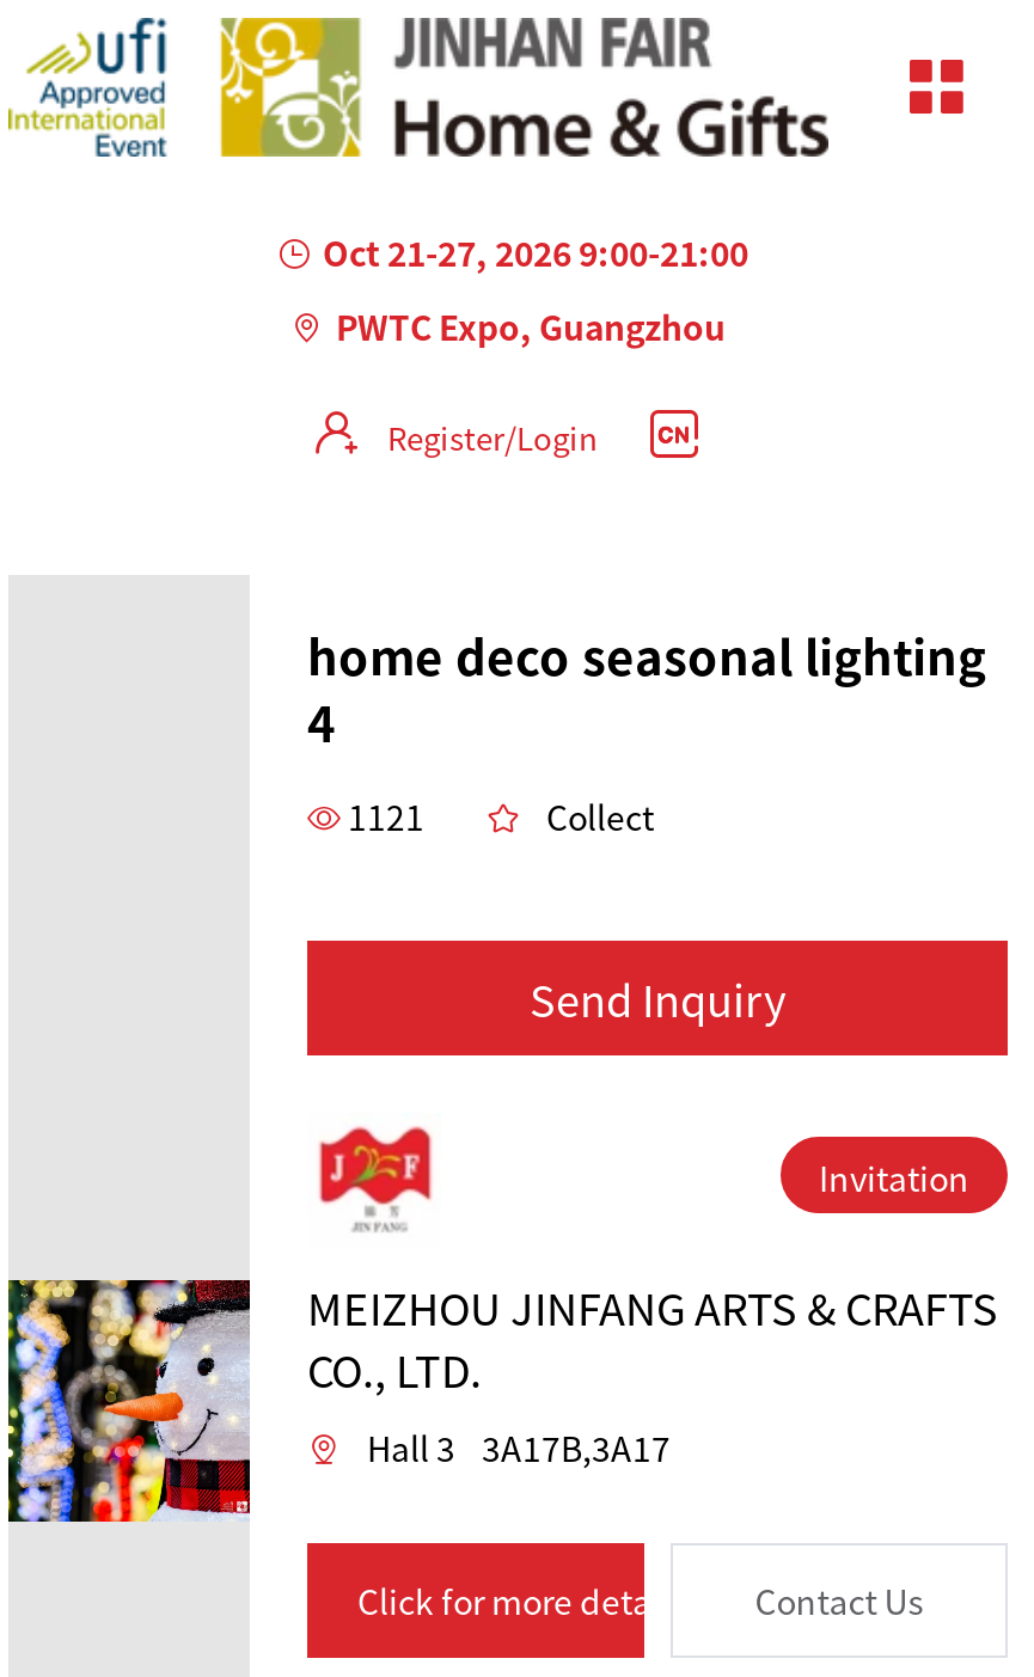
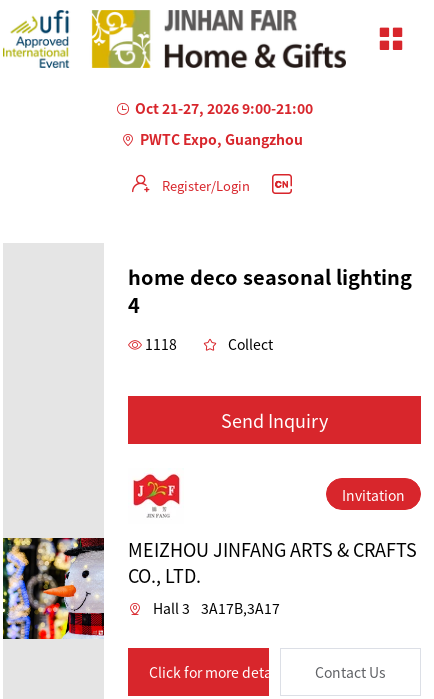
[348,791,424,839] 1121 -> [145,333,177,353] 1118

